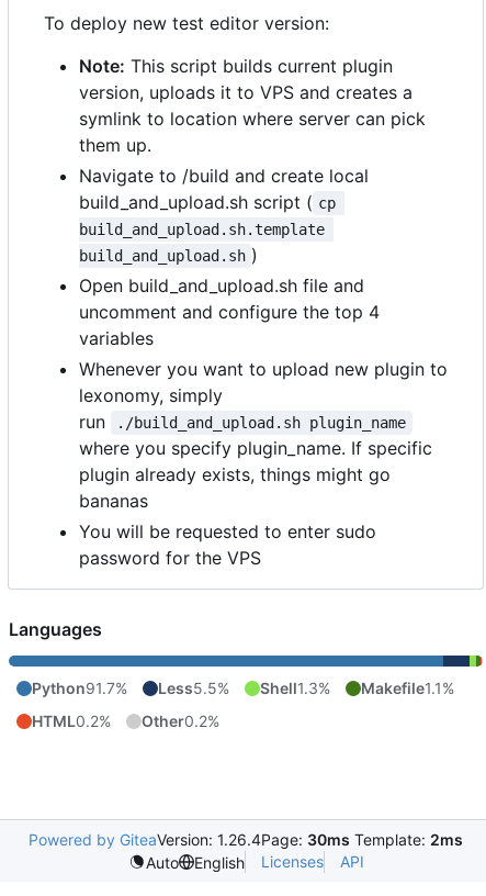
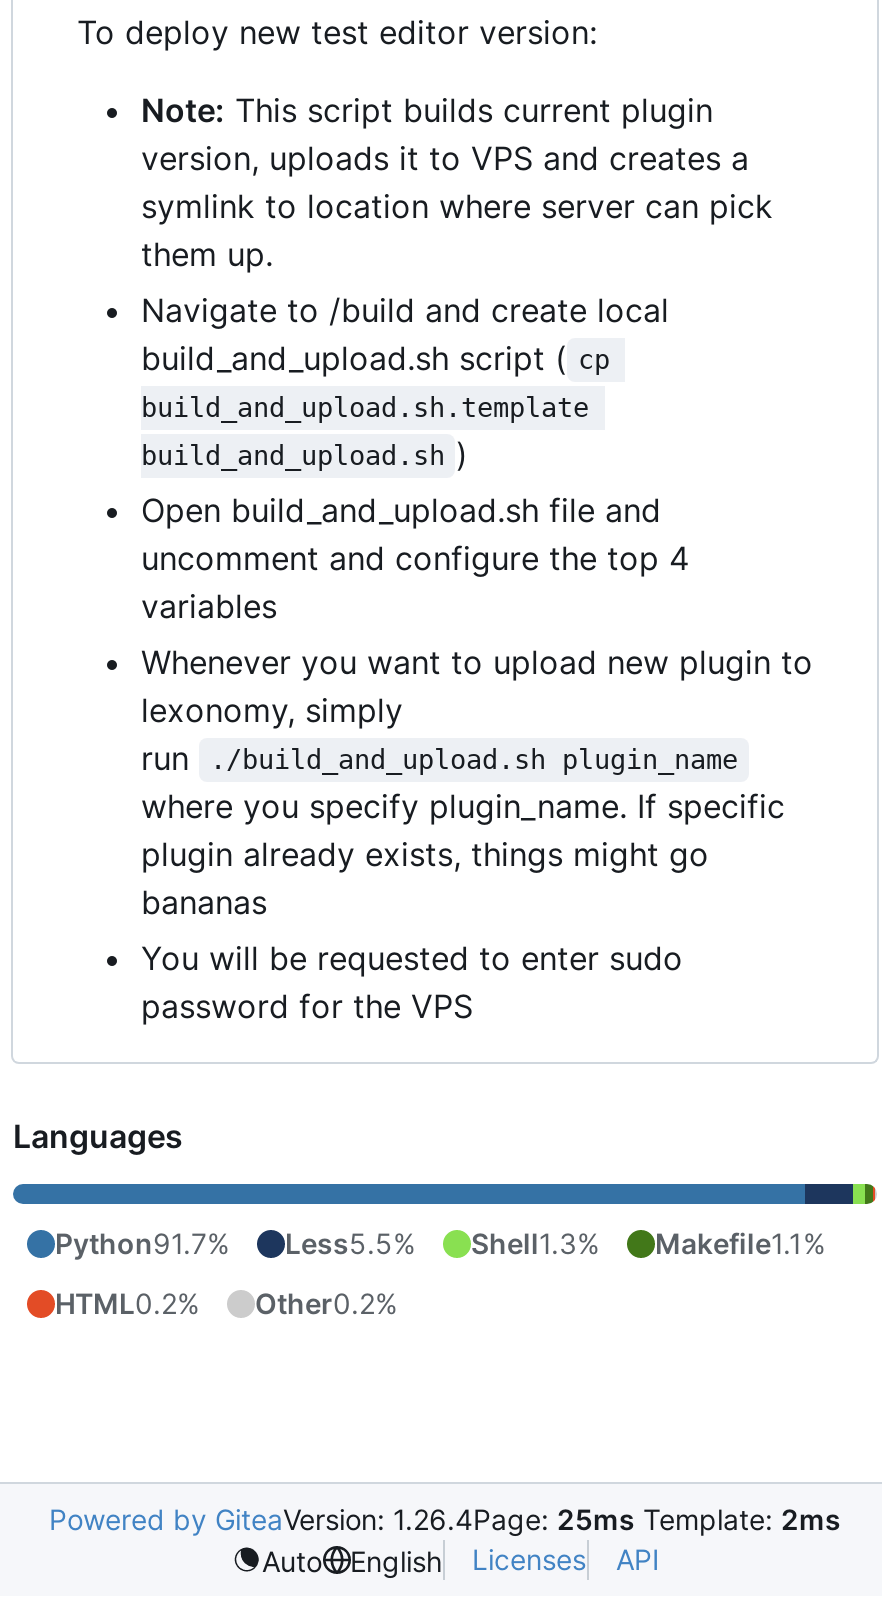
[29,830,463,849] Powered by GiteaVersion: 1.26.4Page: 30ms Template: 2ms -> [49,1502,841,1536] Powered by GiteaVersion: 1.26.4Page: 25ms Template: 2ms

